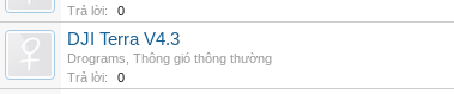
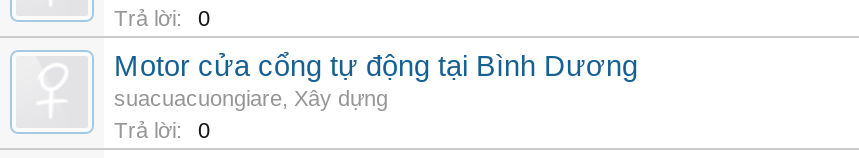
[67,30,272,65] DJI Terra V4.3 | Drograms, Thông gió thông thường -> [114,50,638,110] Motor cửa cổng tự động tại Bình Dương | suacuacuongiare, Xây dựng

